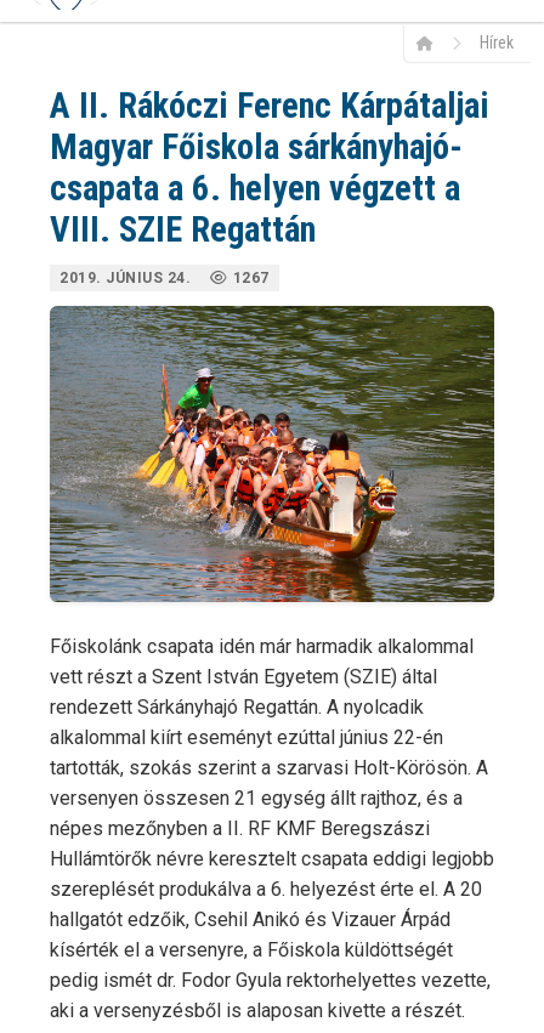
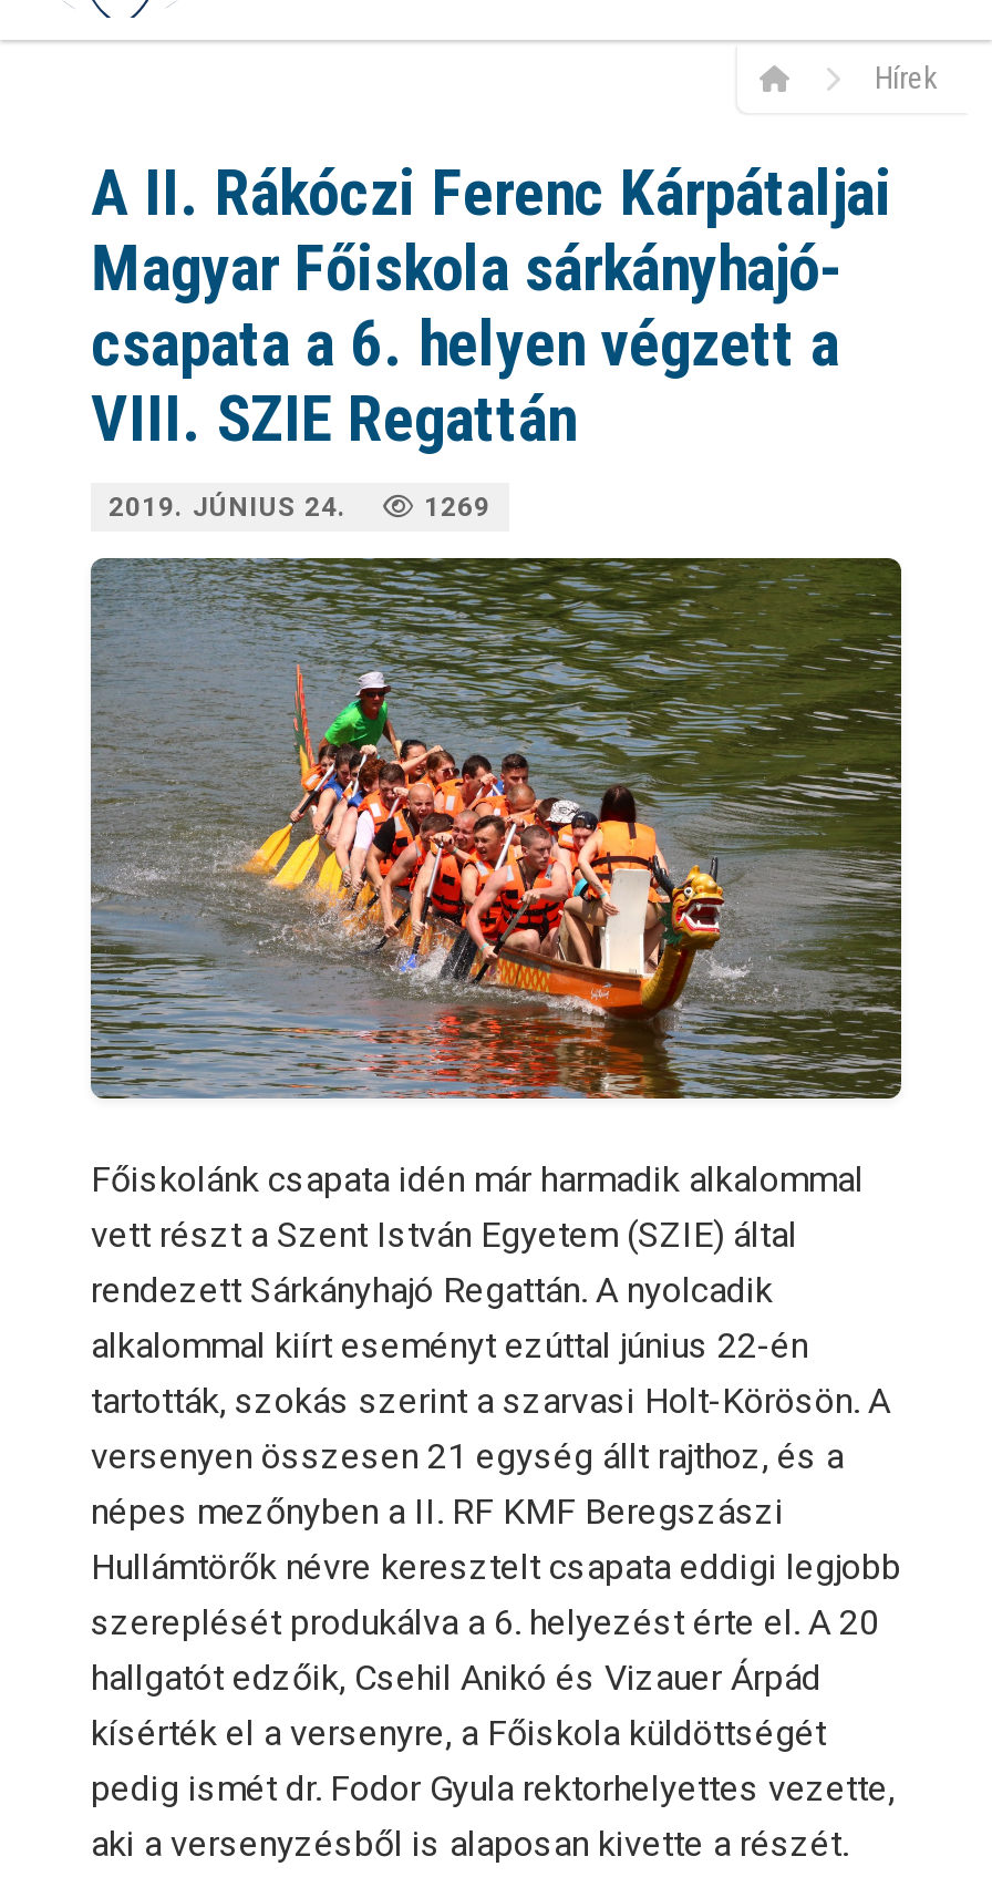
[233,269,269,286] 1267 -> [424,491,490,522] 1269

